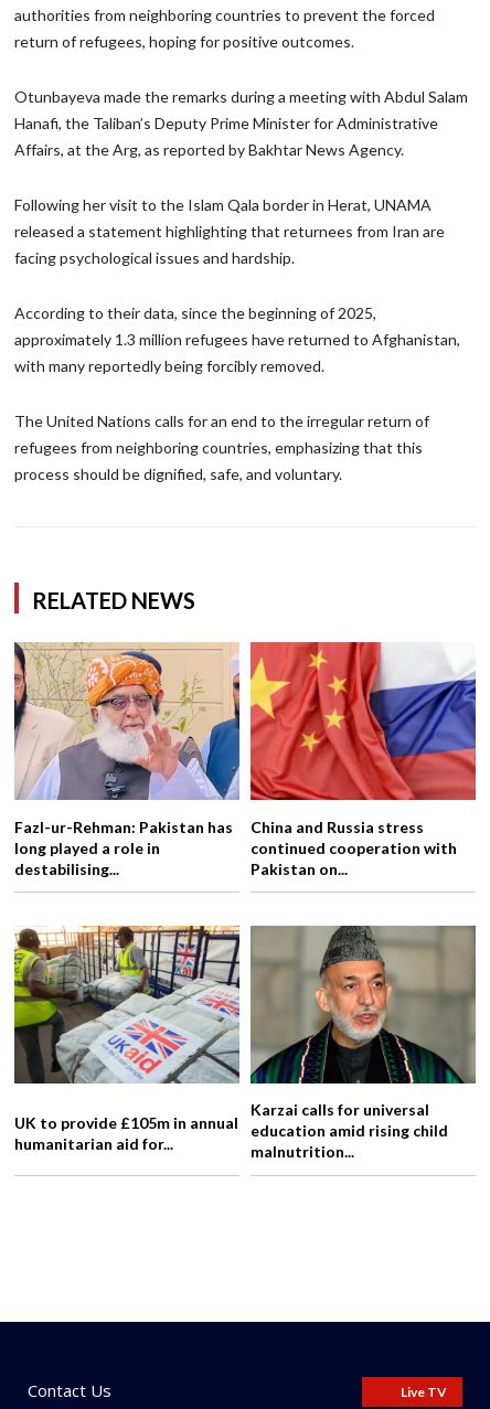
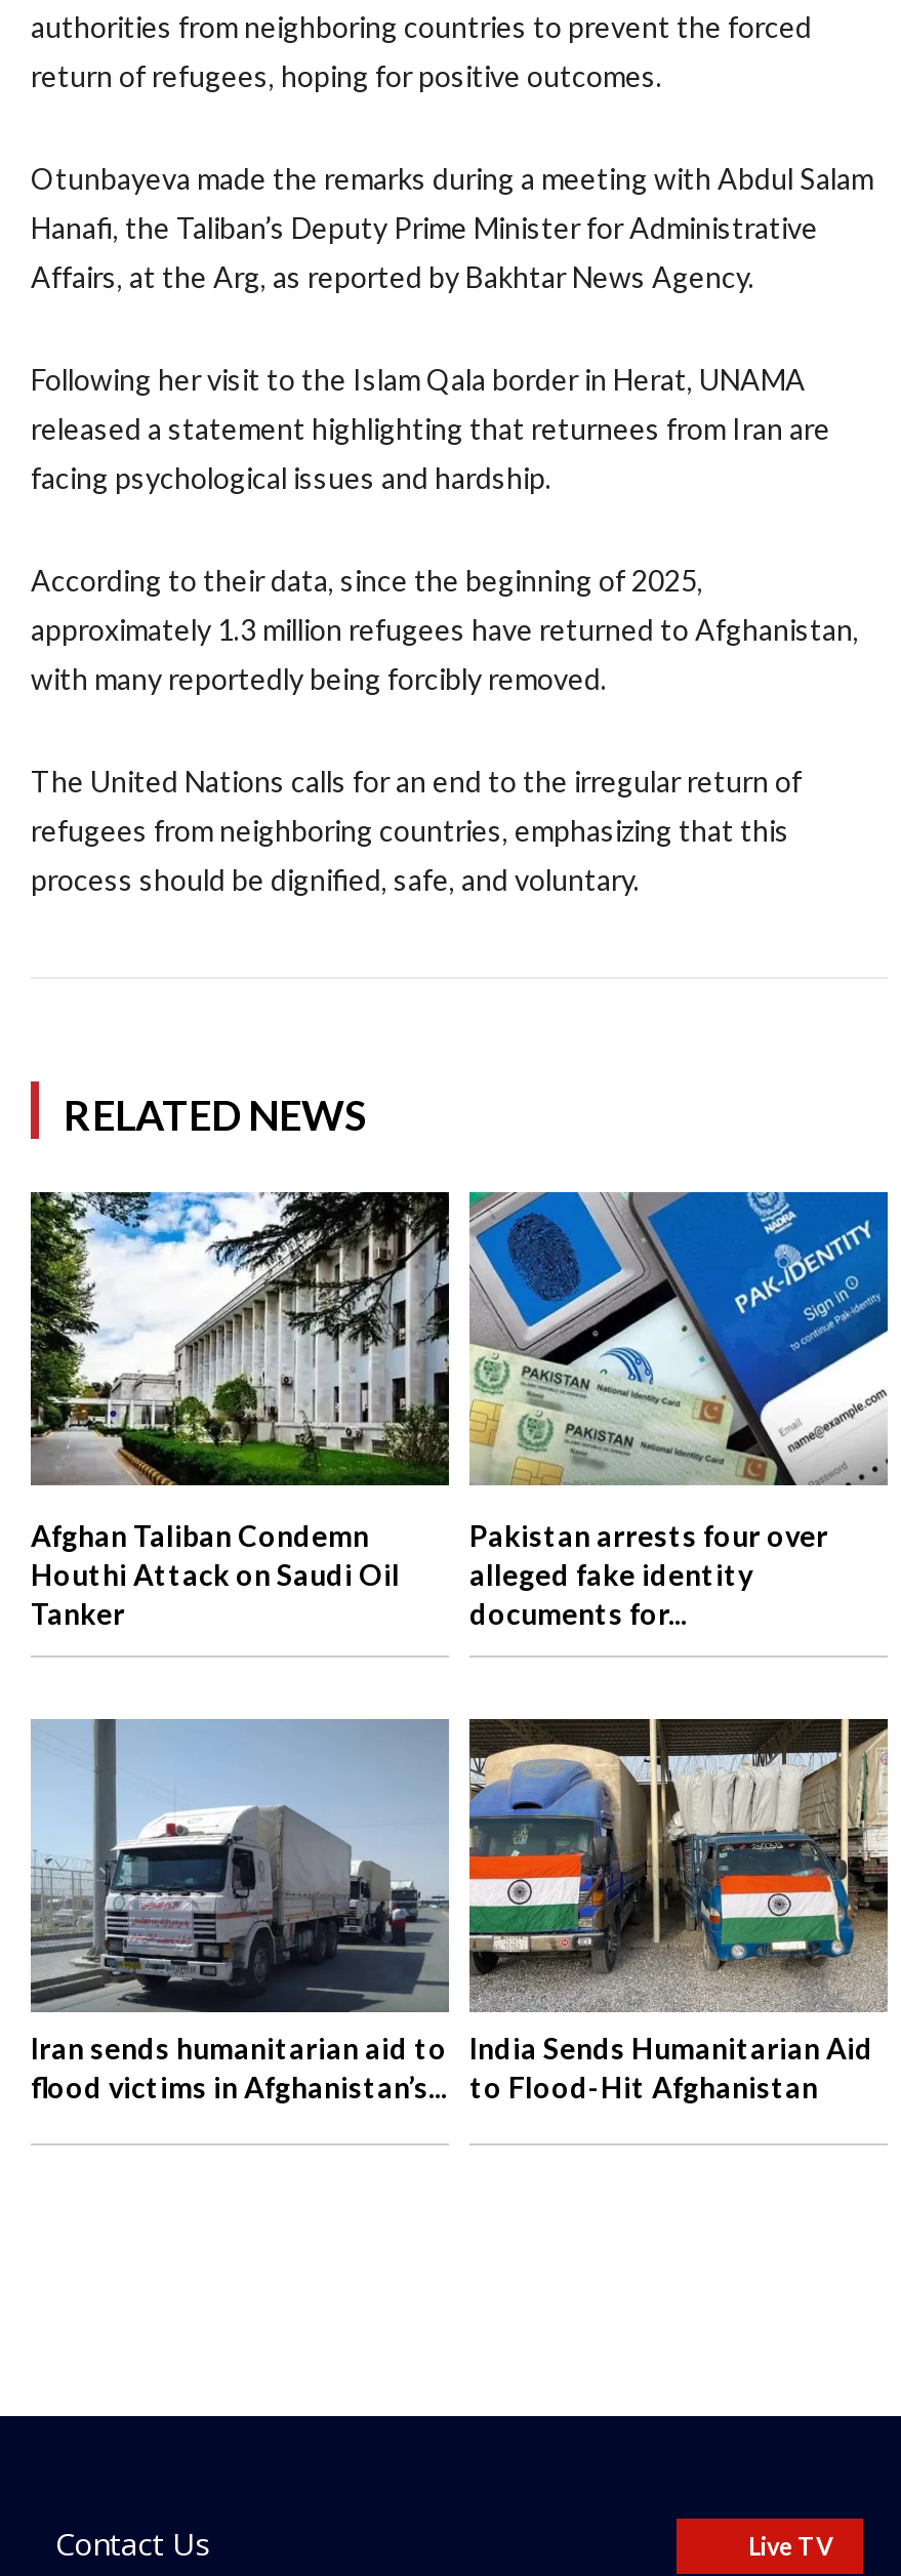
[13,641,241,878] [image] | Fazl-ur-Rehman: Pakistan has | long played a role in | destabilising... -> [29,1190,451,1630] [image] | Afghan Taliban Condemn | Houthi Attack on Saudi Oil | Tanker
[249,641,477,878] [image] | China and Russia stress | continued cooperation with | Pakistan on... -> [467,1190,890,1630] [image] | Pakistan arrests four over | alleged fake identity | documents for...
[13,925,448,1161] [image] | Karzai calls for universal | education amid rising child | malnutrition... -> [31,1717,873,2105] [image] | India Sends Humanitarian Aid | to Flood-Hit Afghanistan
[14,926,476,1153] [image] | UK to provide £105m in annual | humanitarian aid for... -> [31,1719,888,2105] [image] | Iran sends humanitarian aid to | flood victims in Afghanistan’s...

